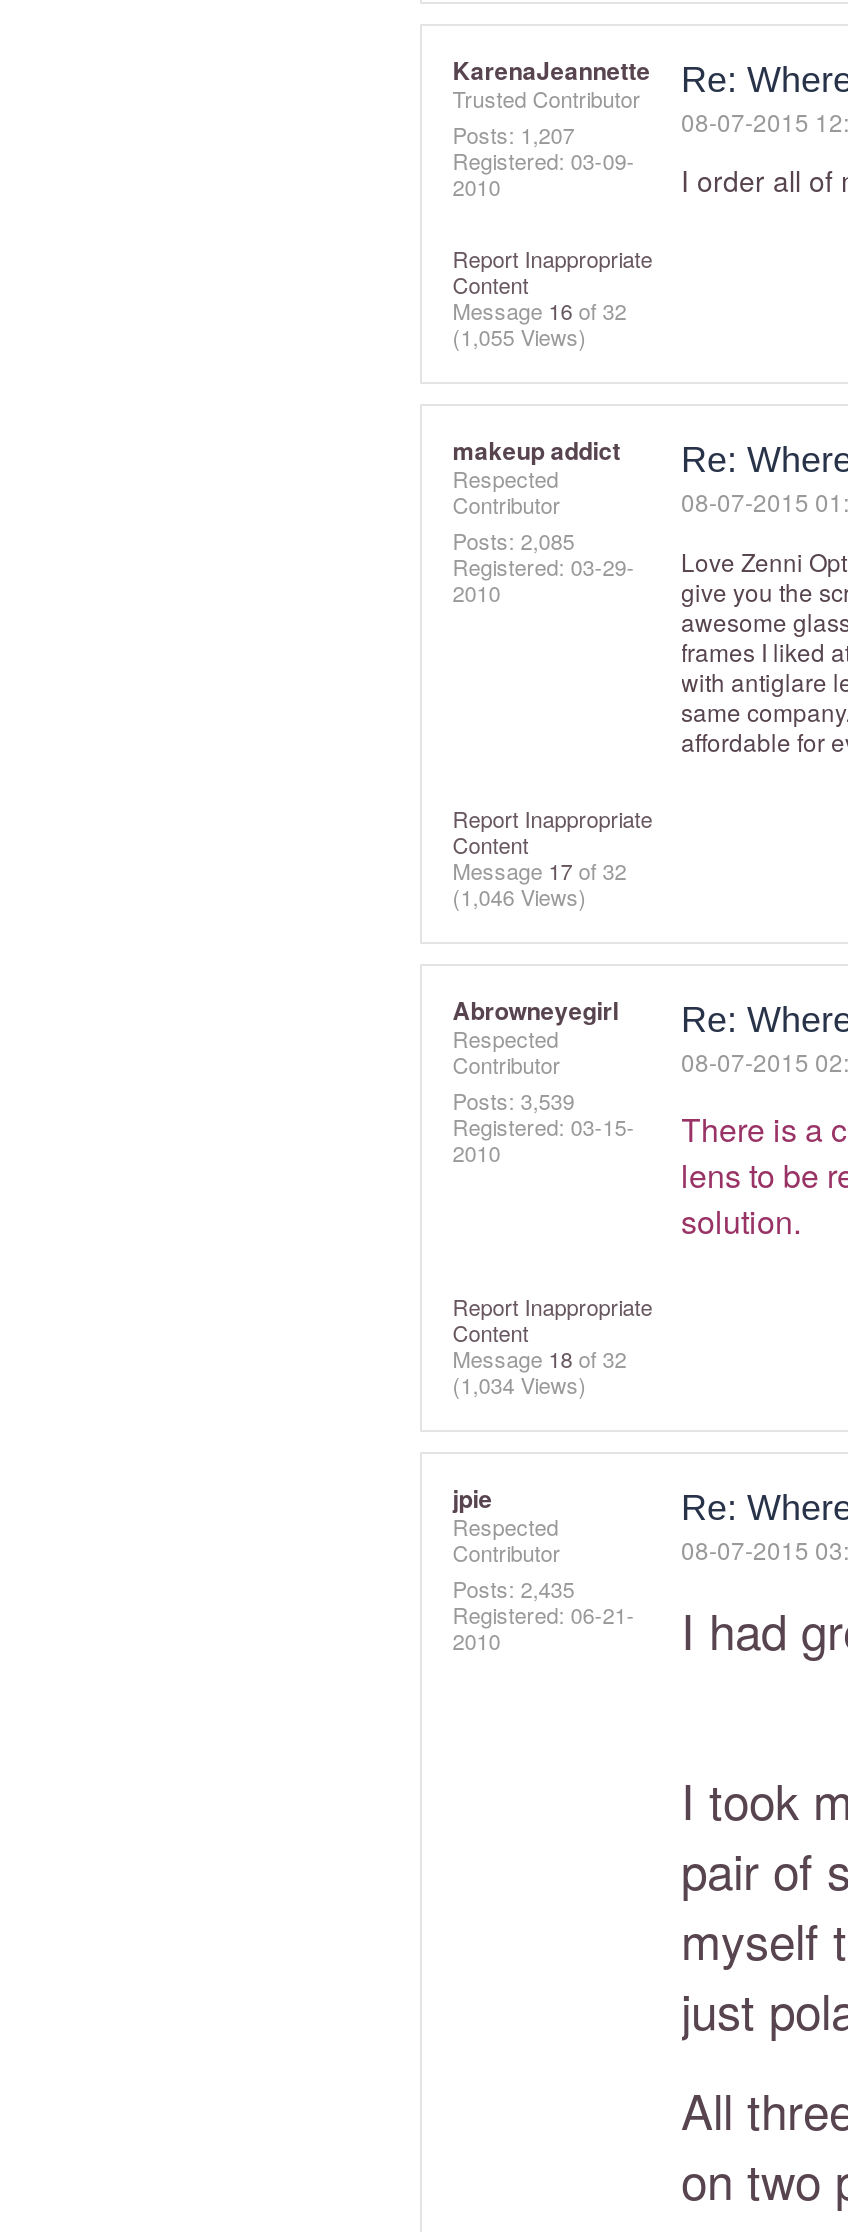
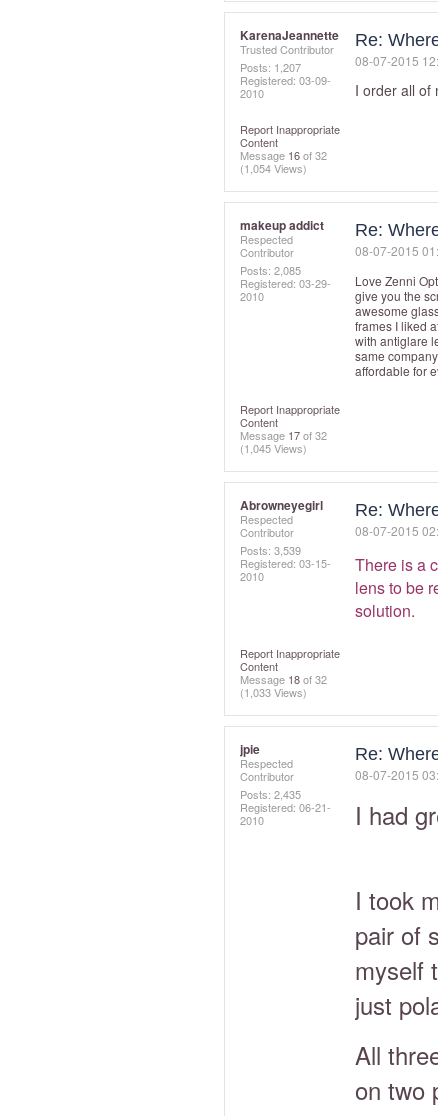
[452,321,586,353] (1,055 Views) -> [240,160,307,176] (1,054 Views)
[452,881,586,913] (1,046 Views) -> [240,440,307,456] (1,045 Views)
[452,1369,586,1401] (1,034 Views) -> [240,684,307,700] (1,033 Views)

